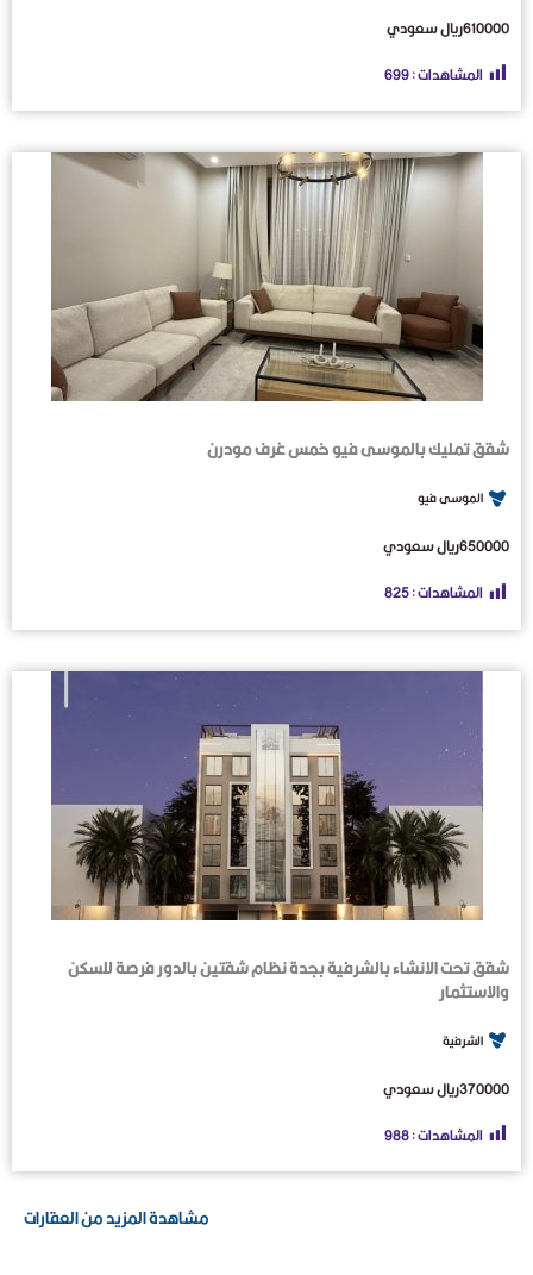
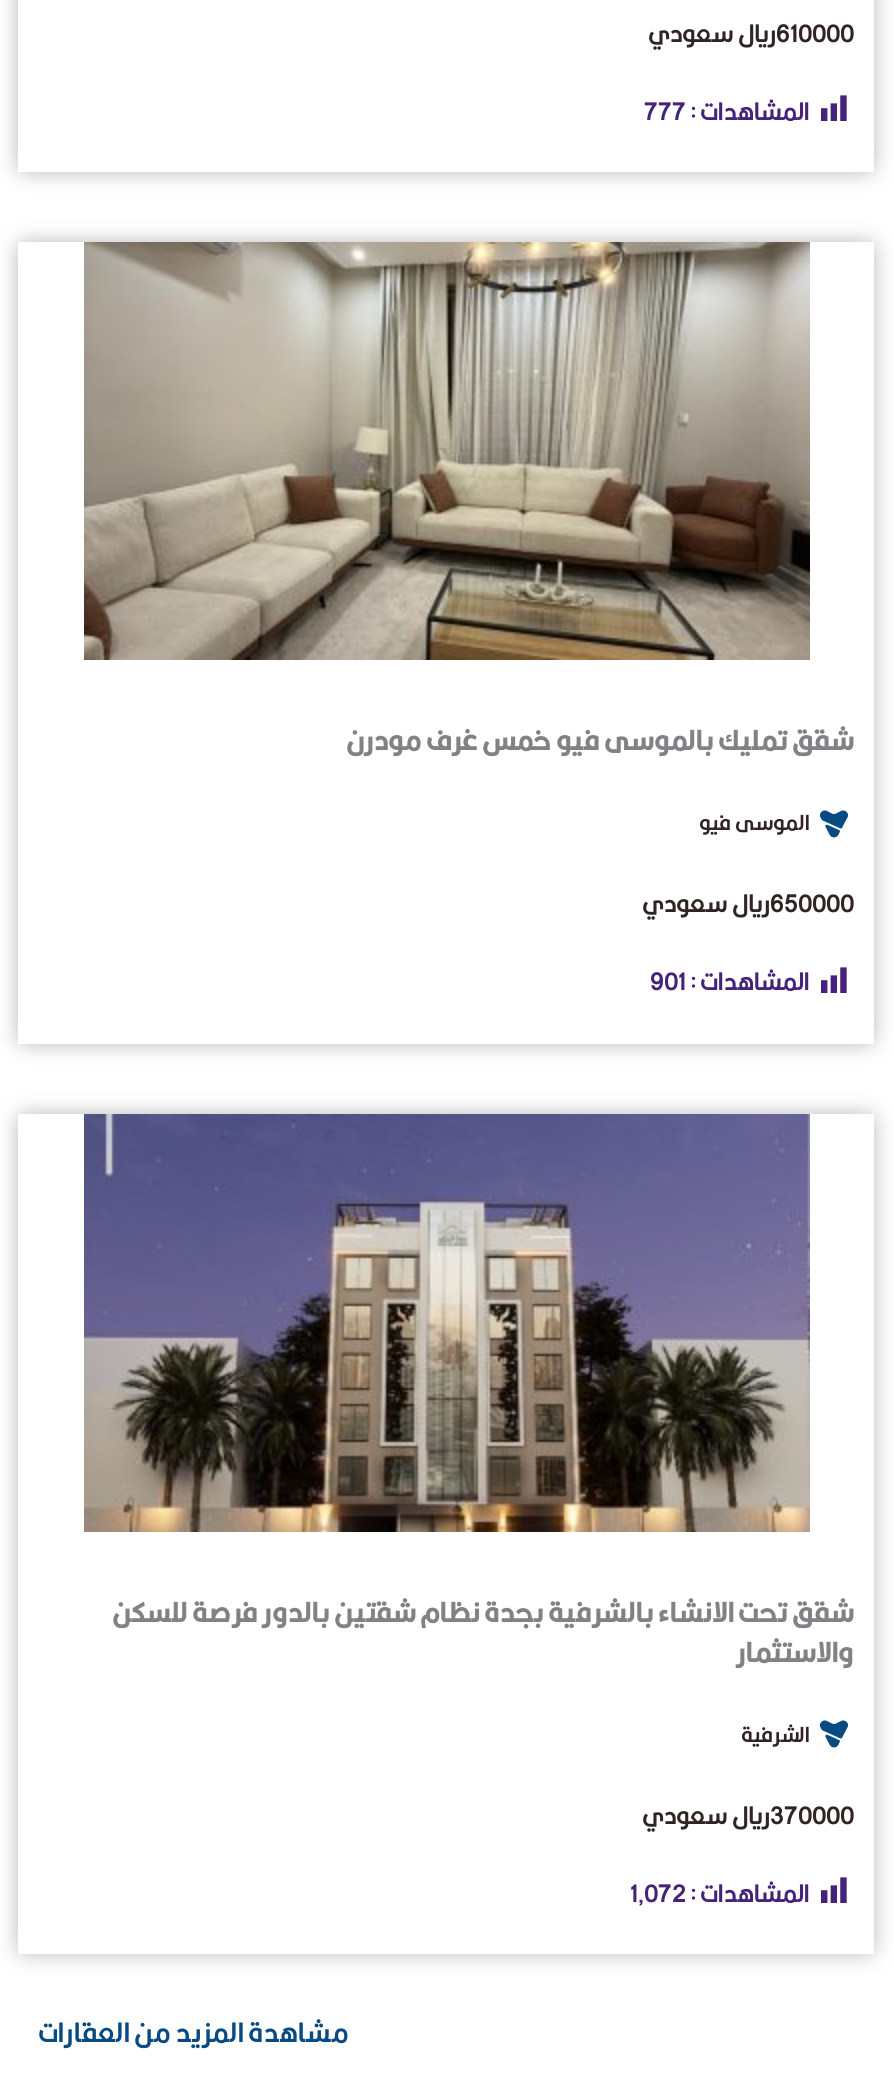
[384,60,483,88] المشاهدات : 699 -> [644,87,810,133] المشاهدات : 777
[384,579,483,606] المشاهدات : 825 -> [650,958,810,1004] المشاهدات : 901
[384,1121,483,1148] المشاهدات : 988 -> [630,1869,810,1915] المشاهدات : 1٬072

